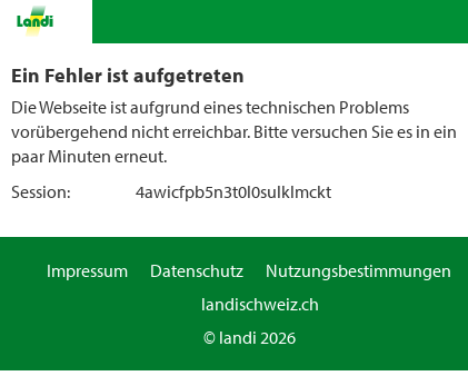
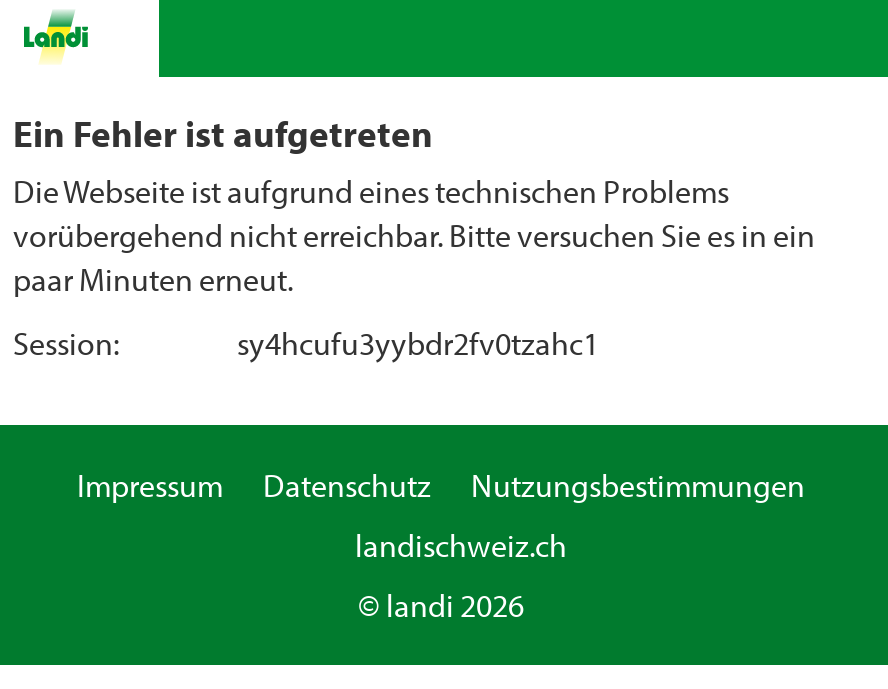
[136,180,331,202] 4awicfpb5n3t0l0sulklmckt -> [237,323,599,363] sy4hcufu3yybdr2fv0tzahc1

